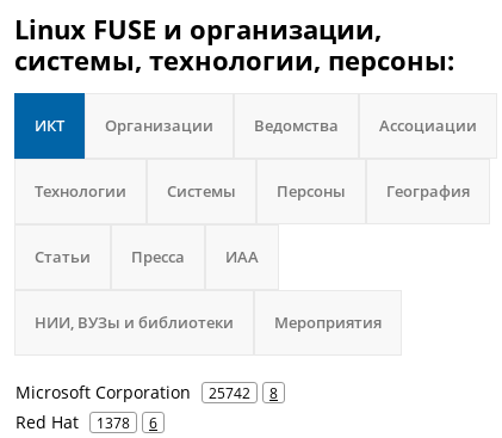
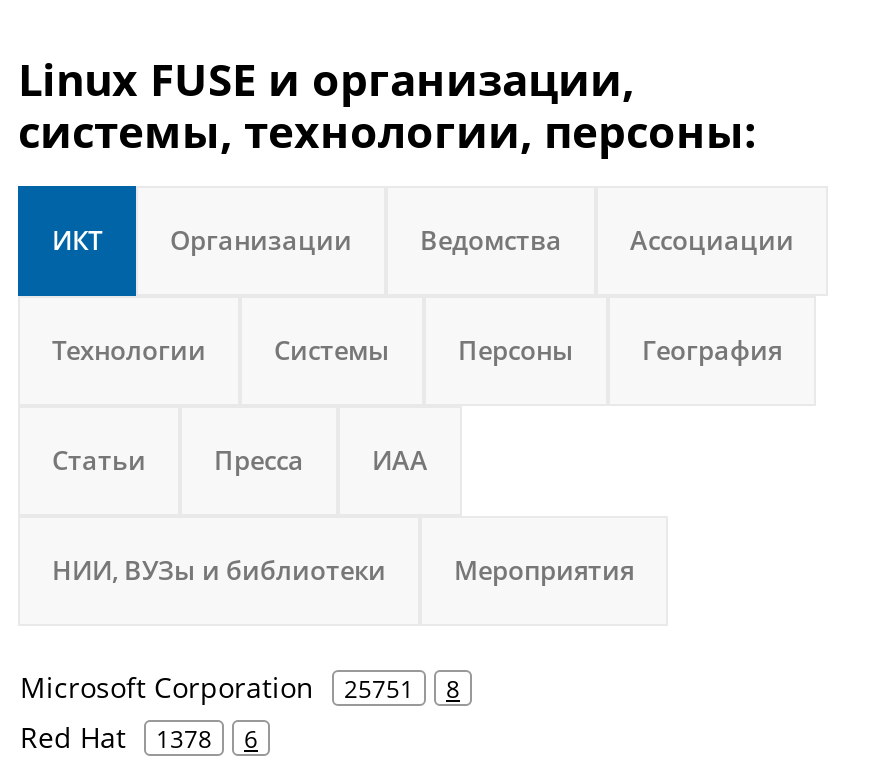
[16,381,278,403] Microsoft Corporation 25742 8 -> [20,668,460,706] Microsoft Corporation 25751 8

